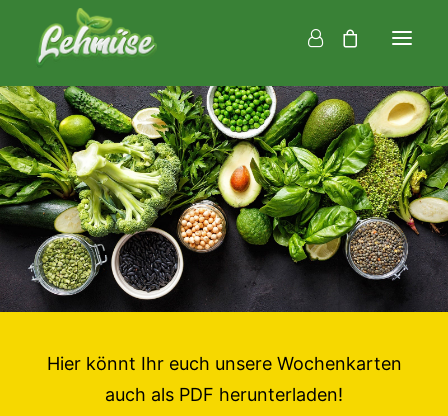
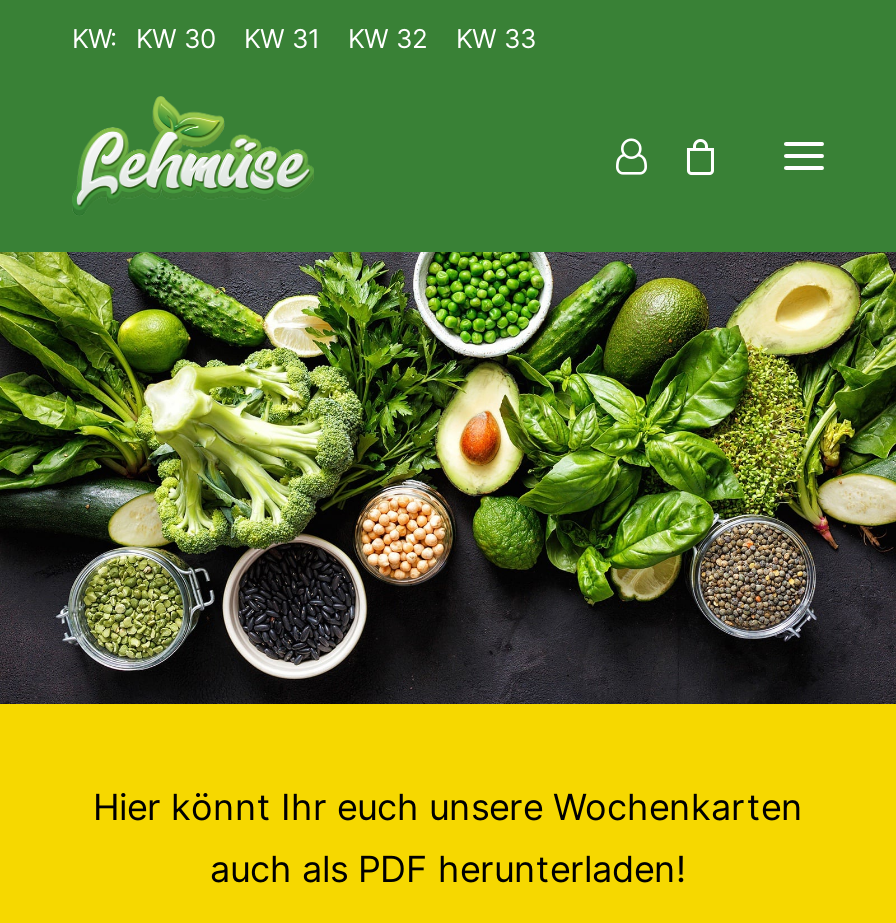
none -> [72,22,536,54] KW: KW 30 | KW 31 | KW 32 | KW 33

